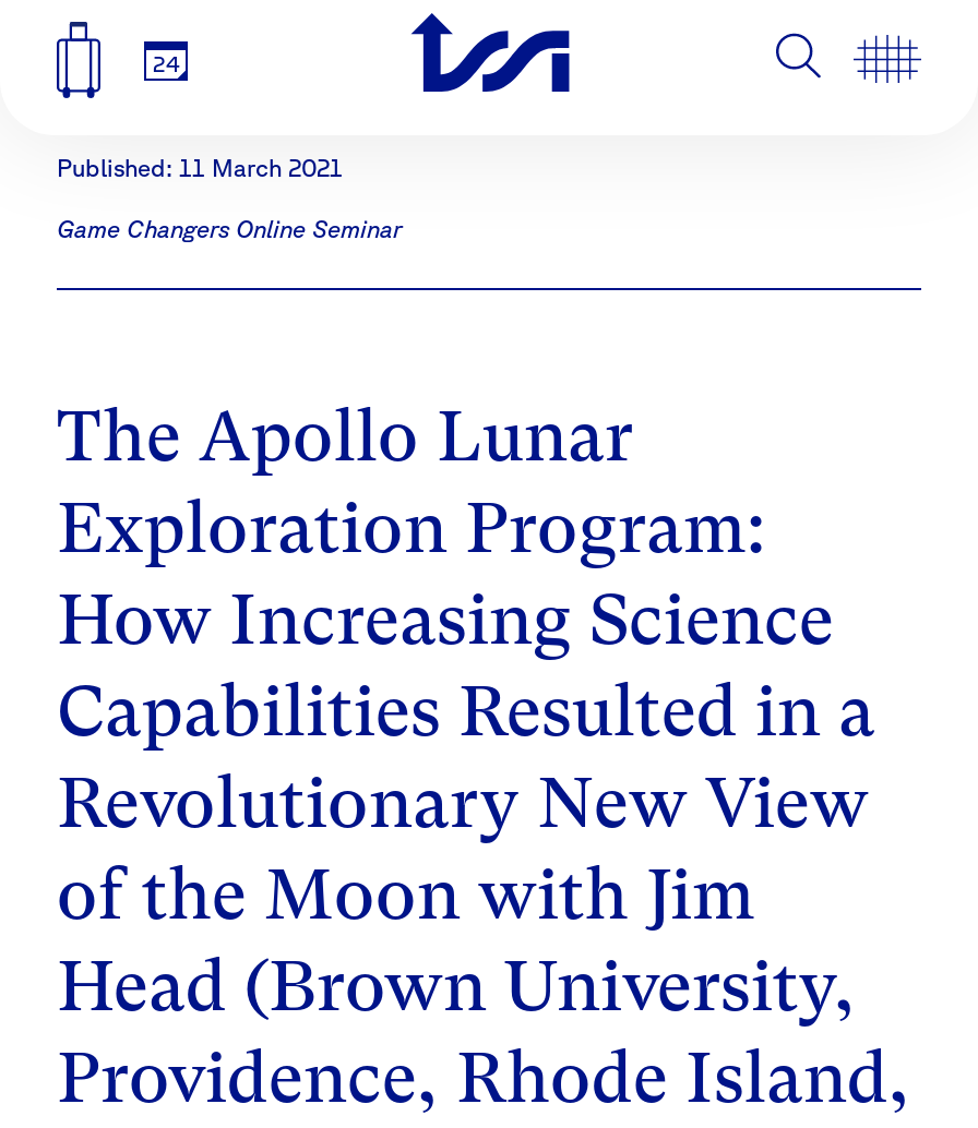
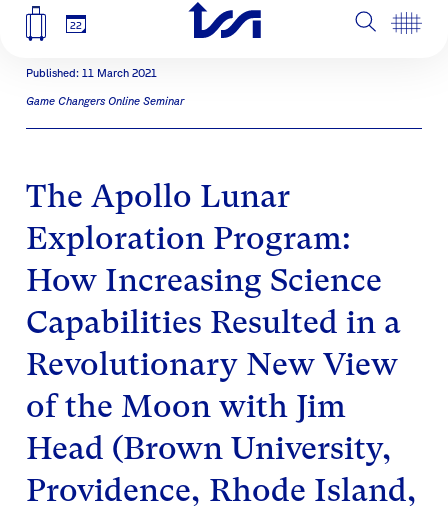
[153,49,179,75] 24 -> [70,18,82,30] 22

